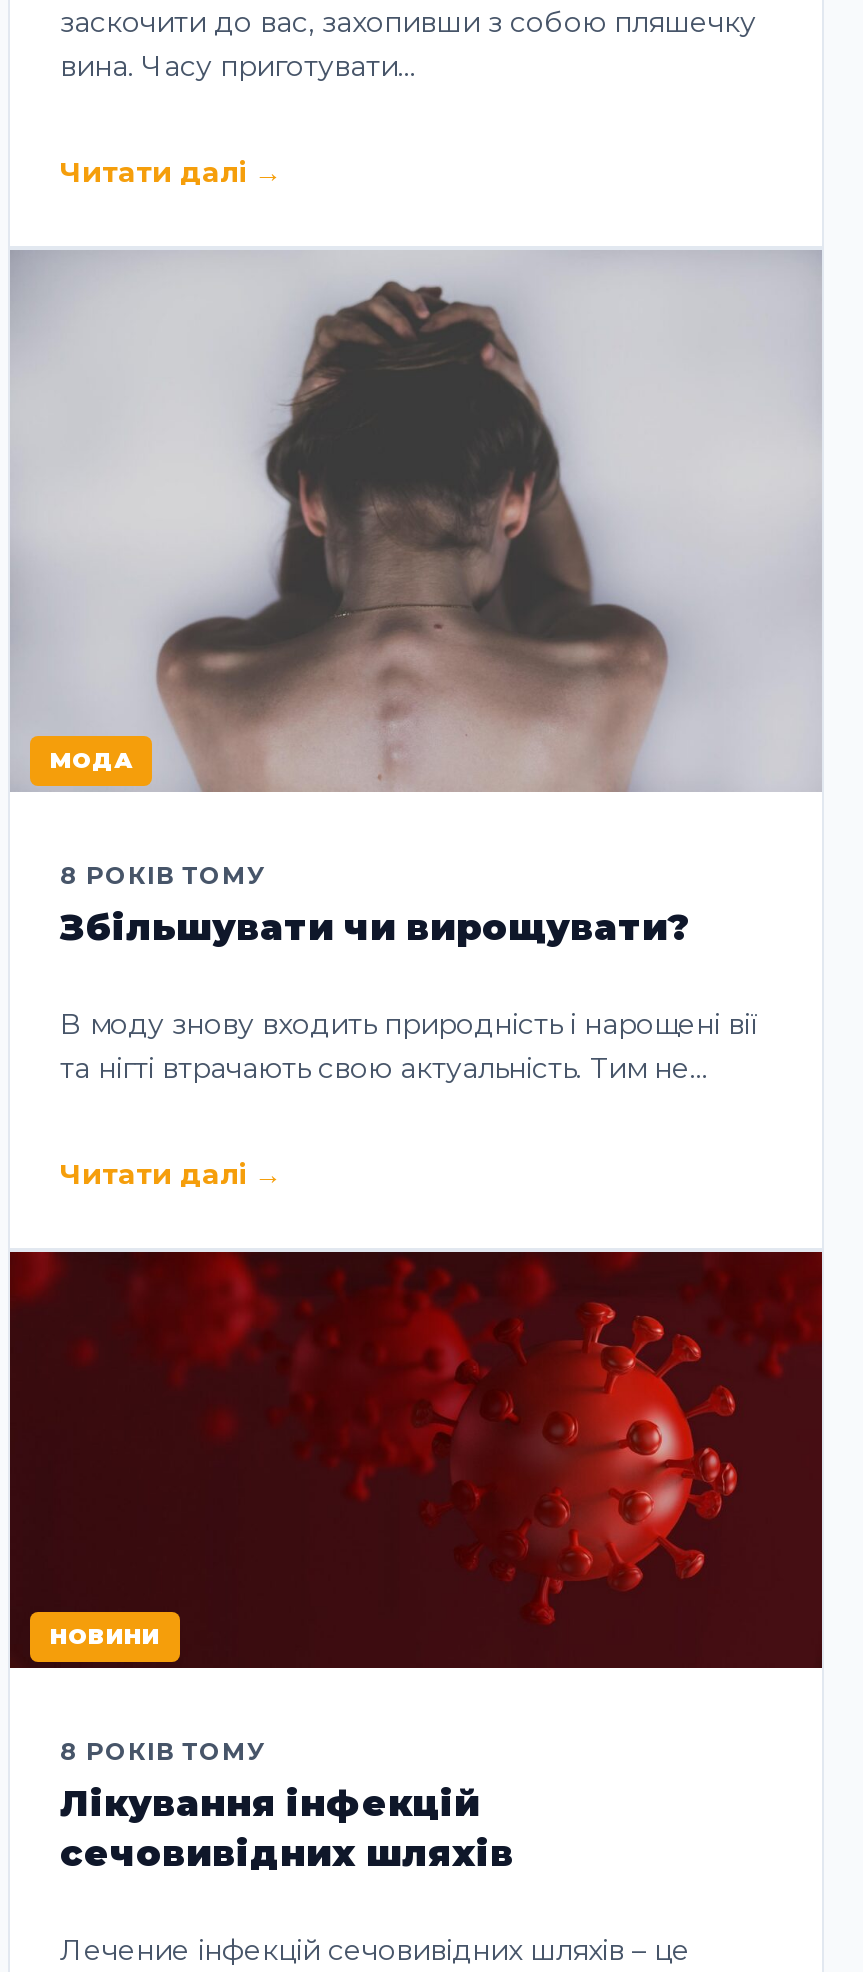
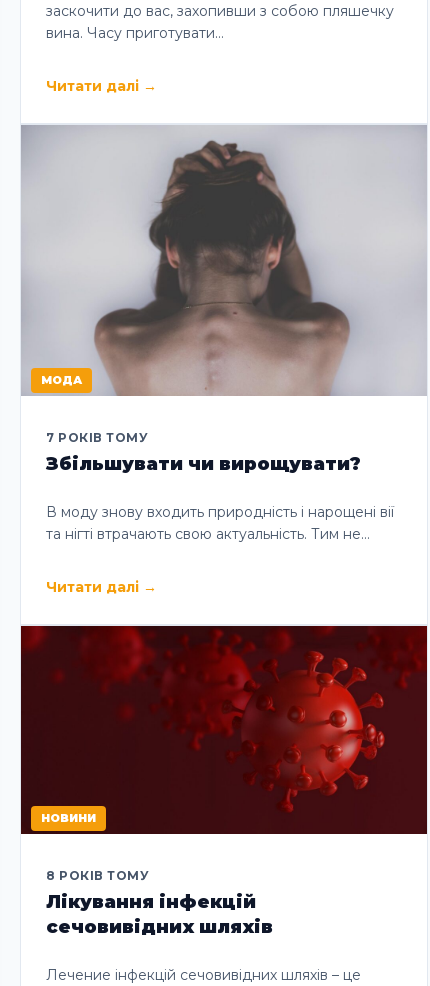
[60,860,266,890] 8 РОКІВ ТОМУ -> [46,430,148,445] 7 РОКІВ ТОМУ

